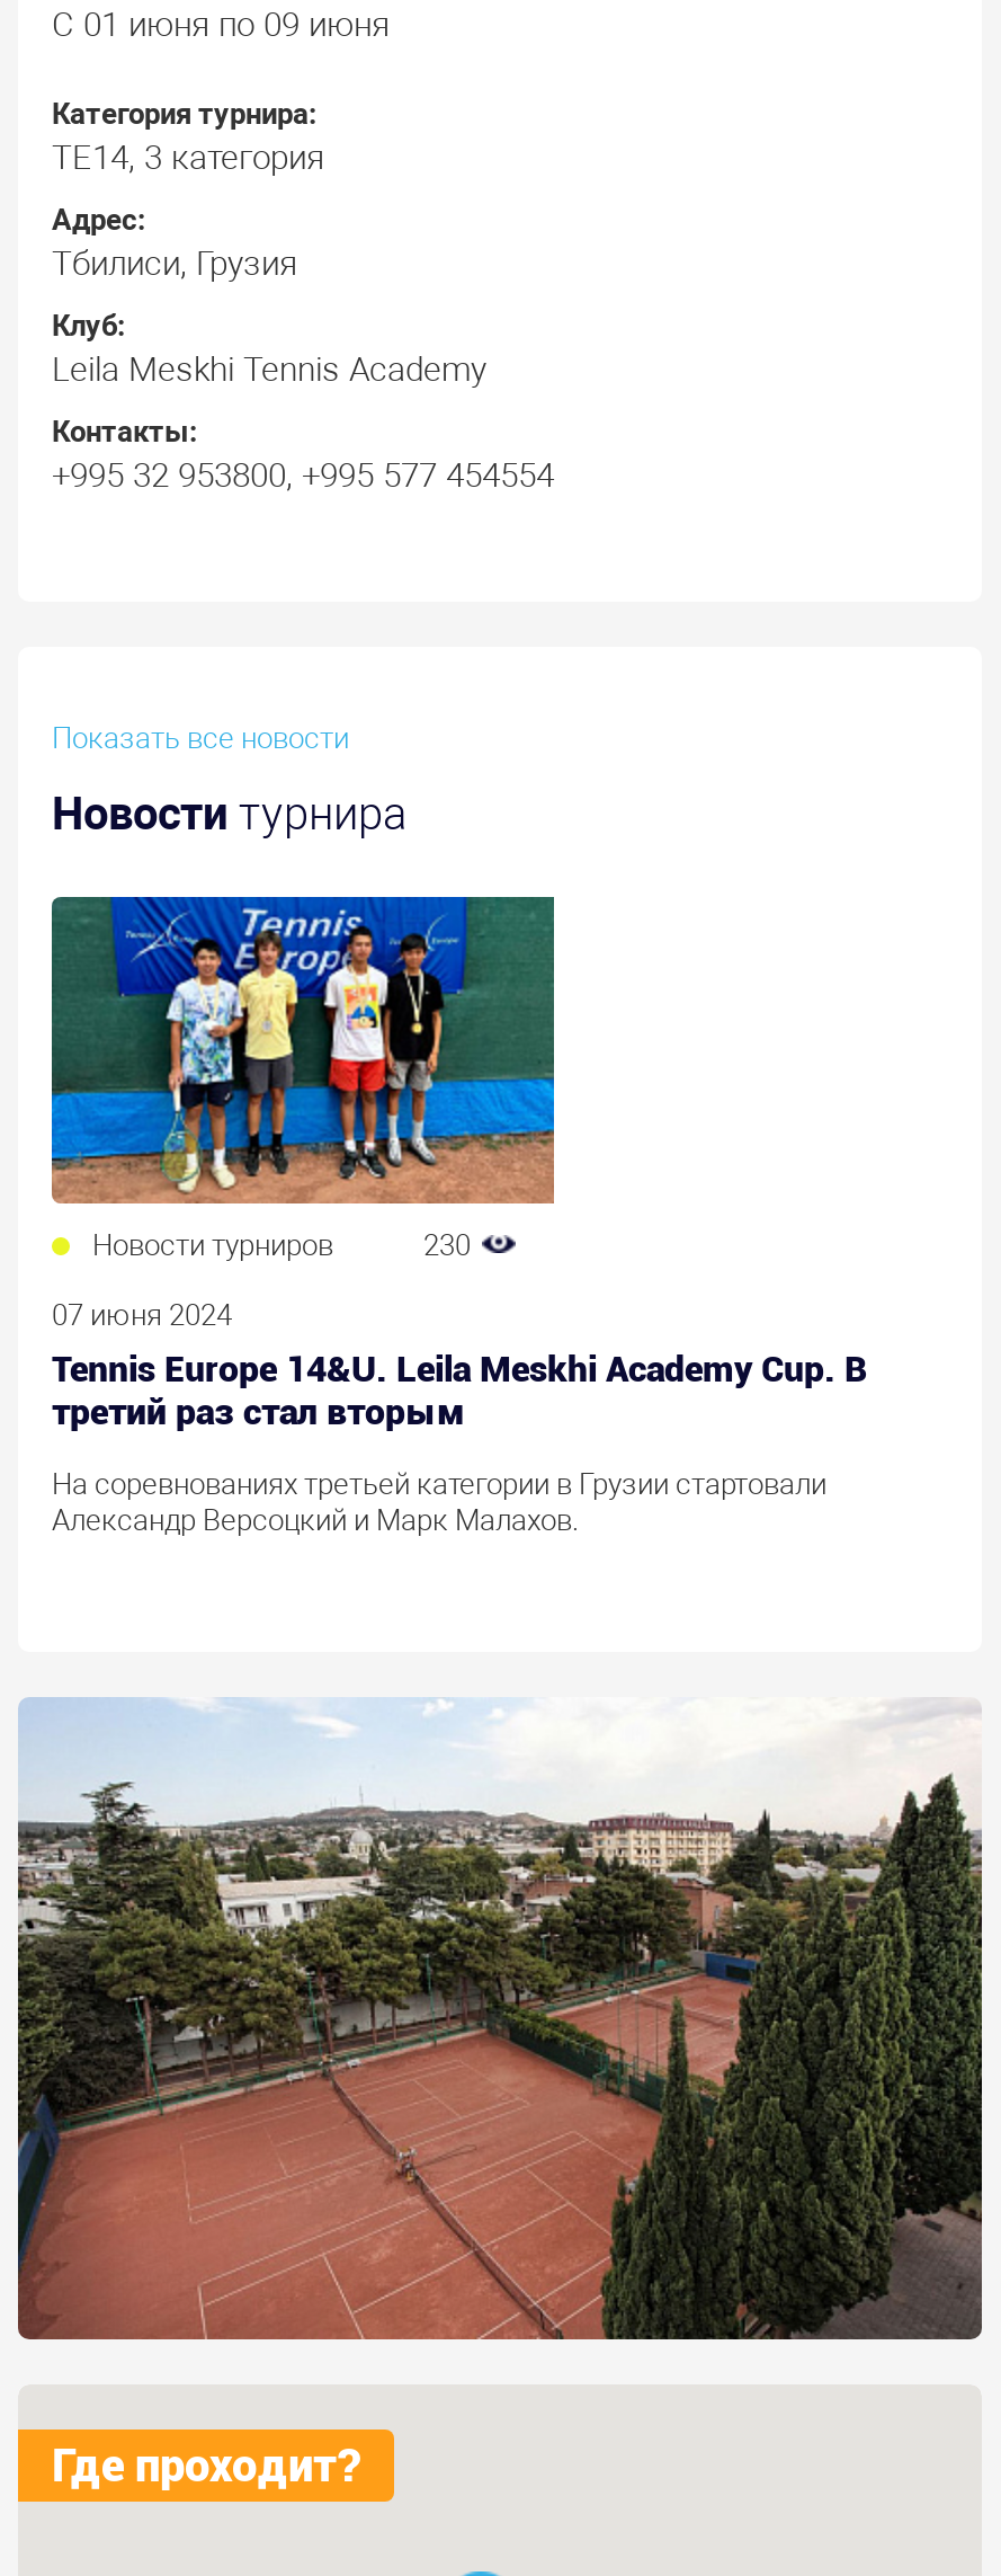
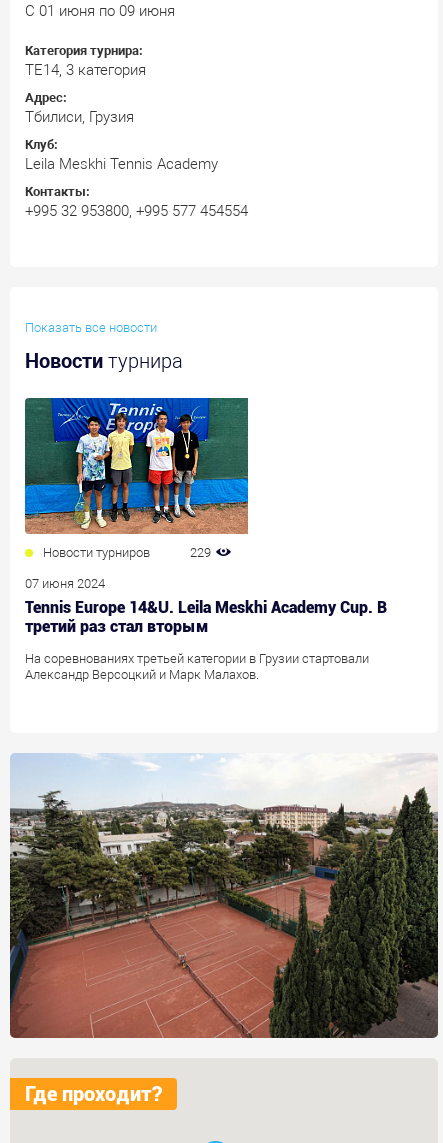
[423,1228,471,1262] 230 -> [190,545,211,560] 229

